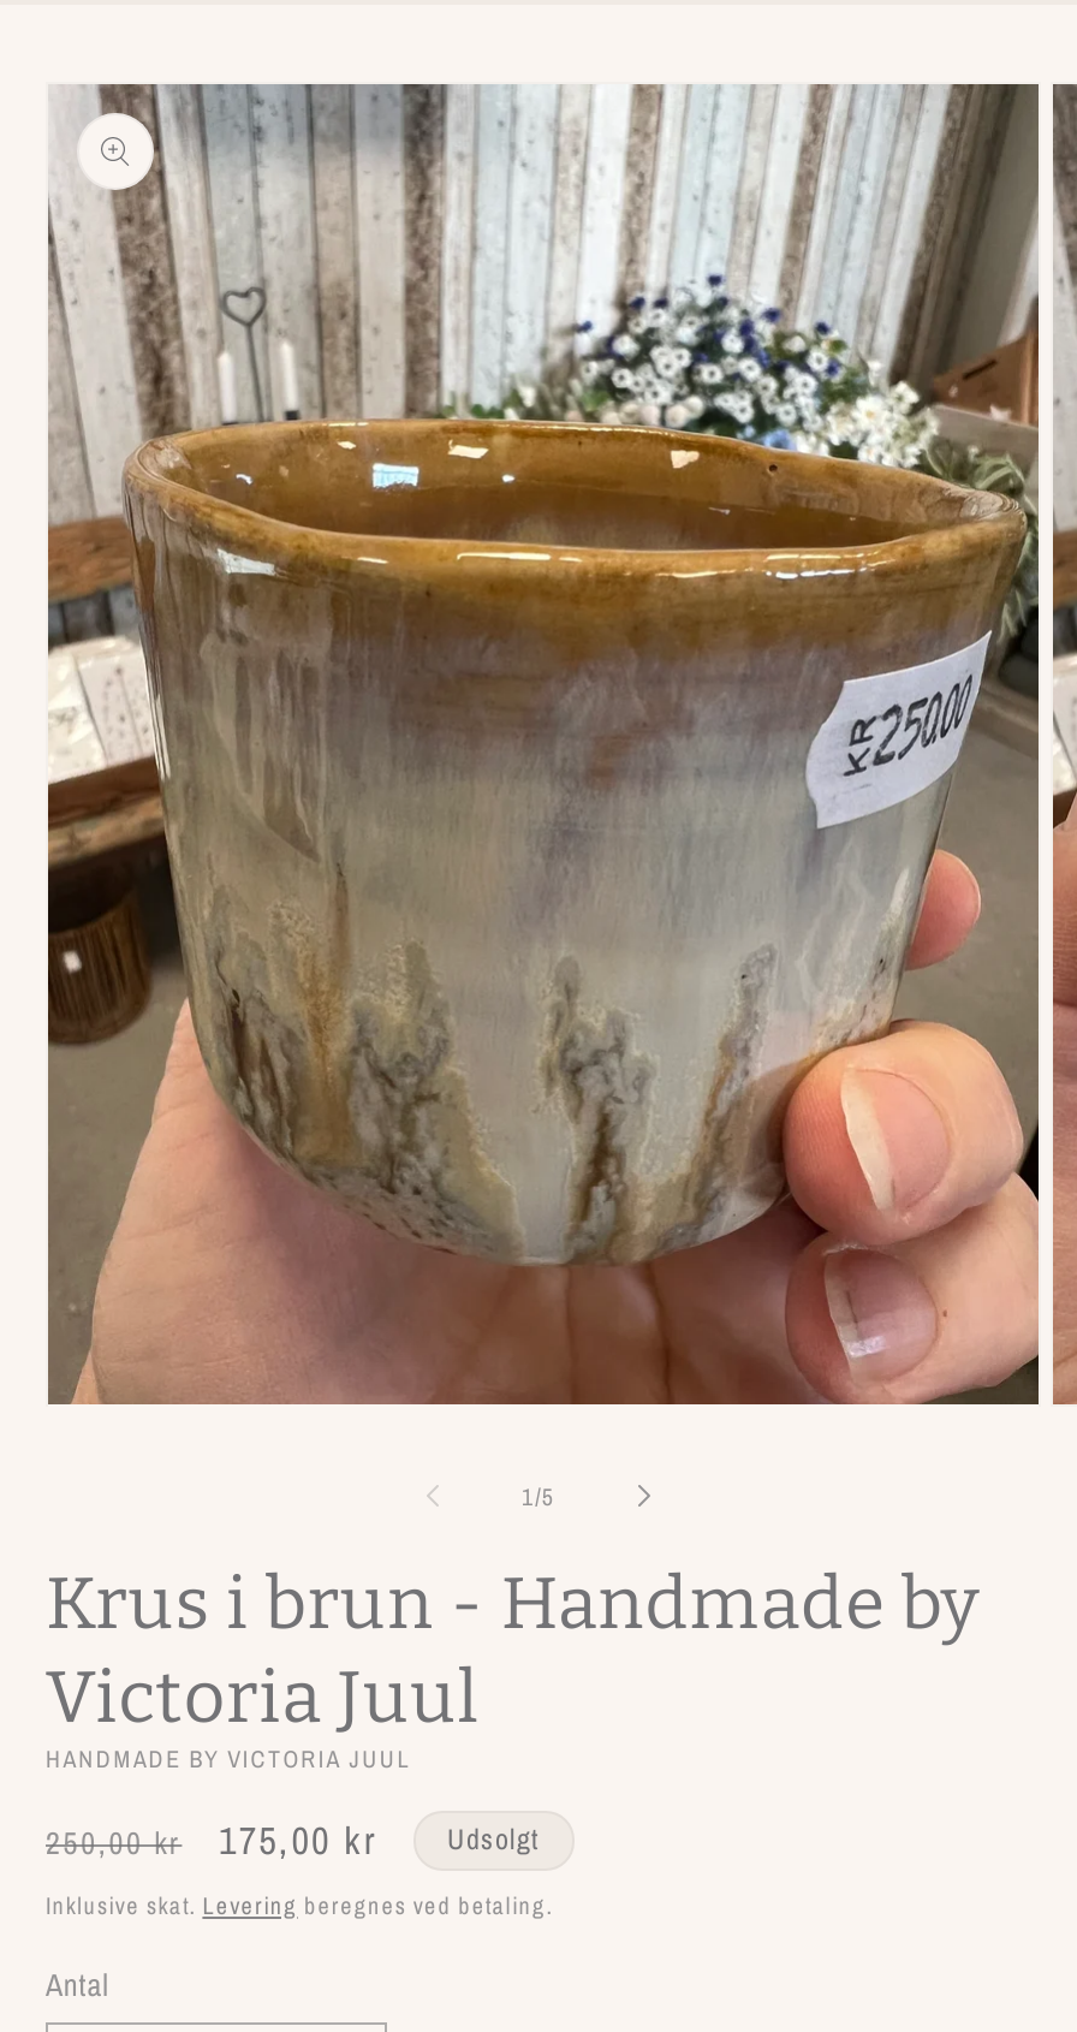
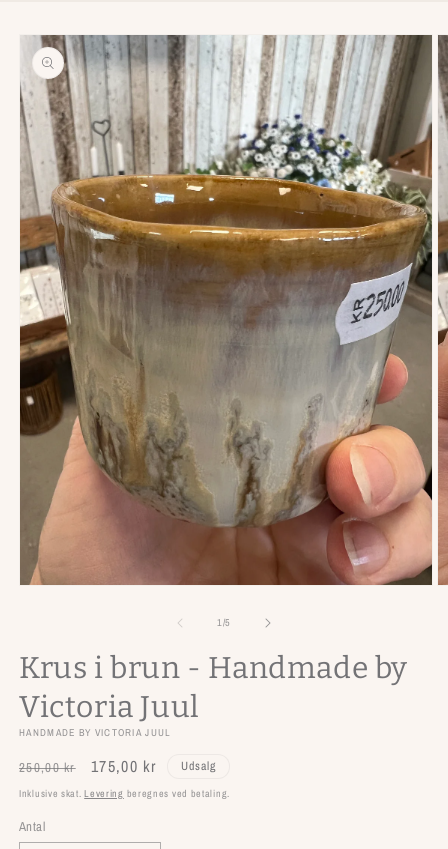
[447,1821,541,1859] Udsolgt -> [181,758,216,774] Udsalg

